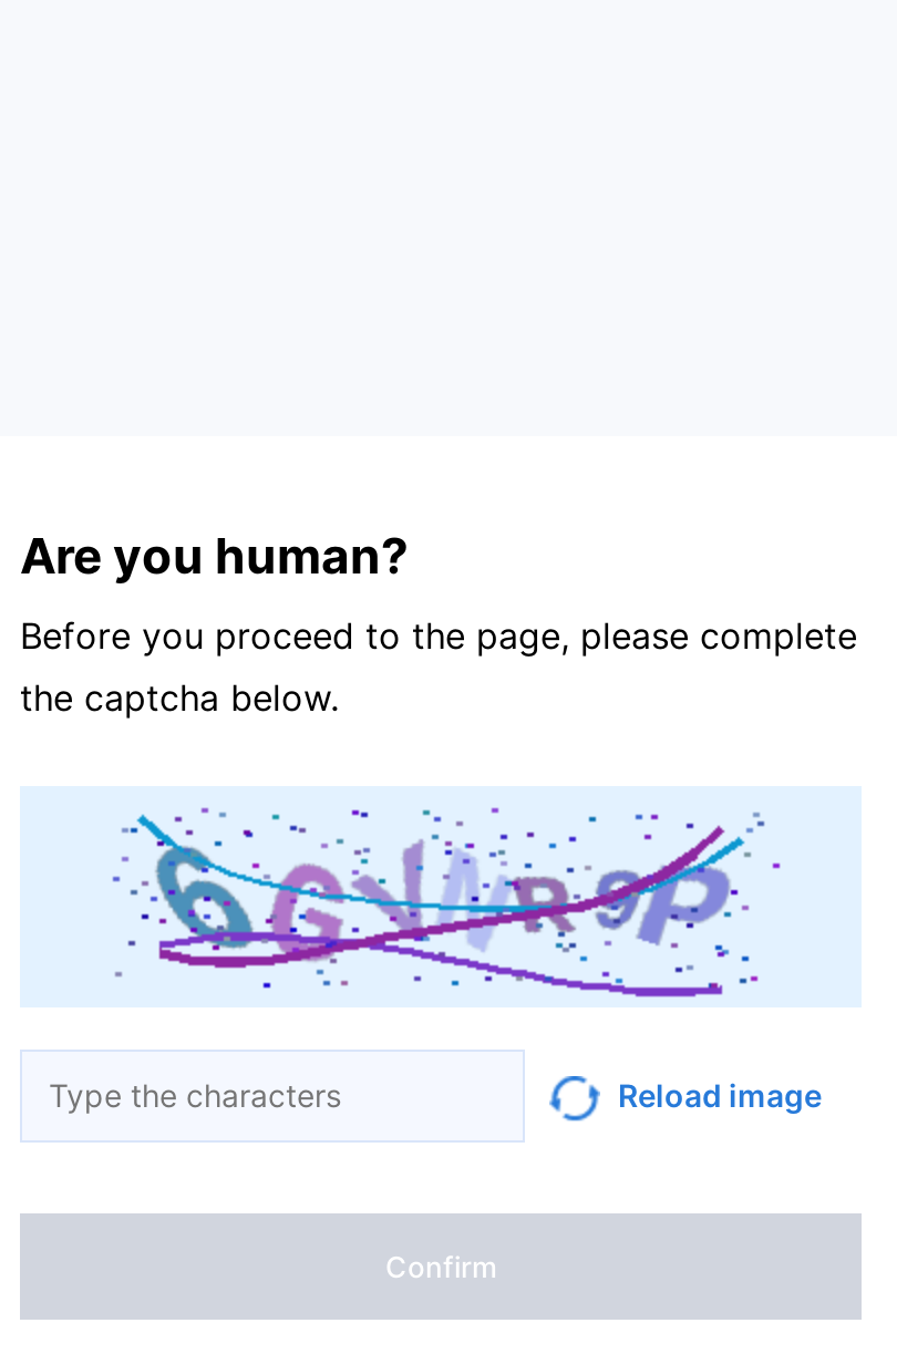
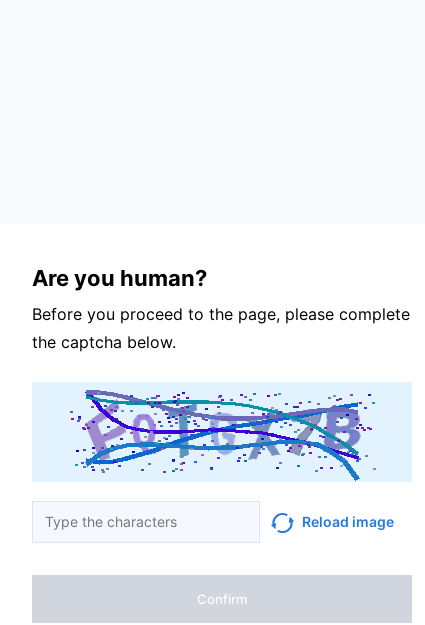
[106,804,782,1003] [image] -> [69,389,376,482] [image]

